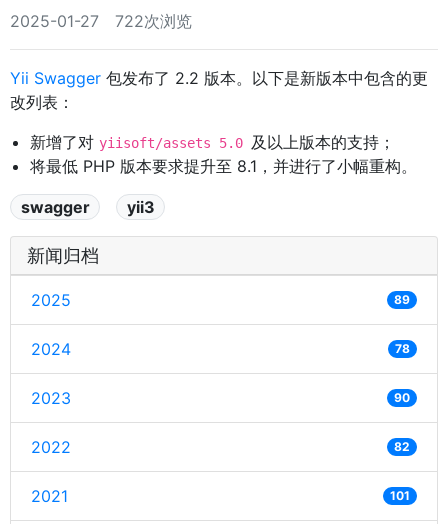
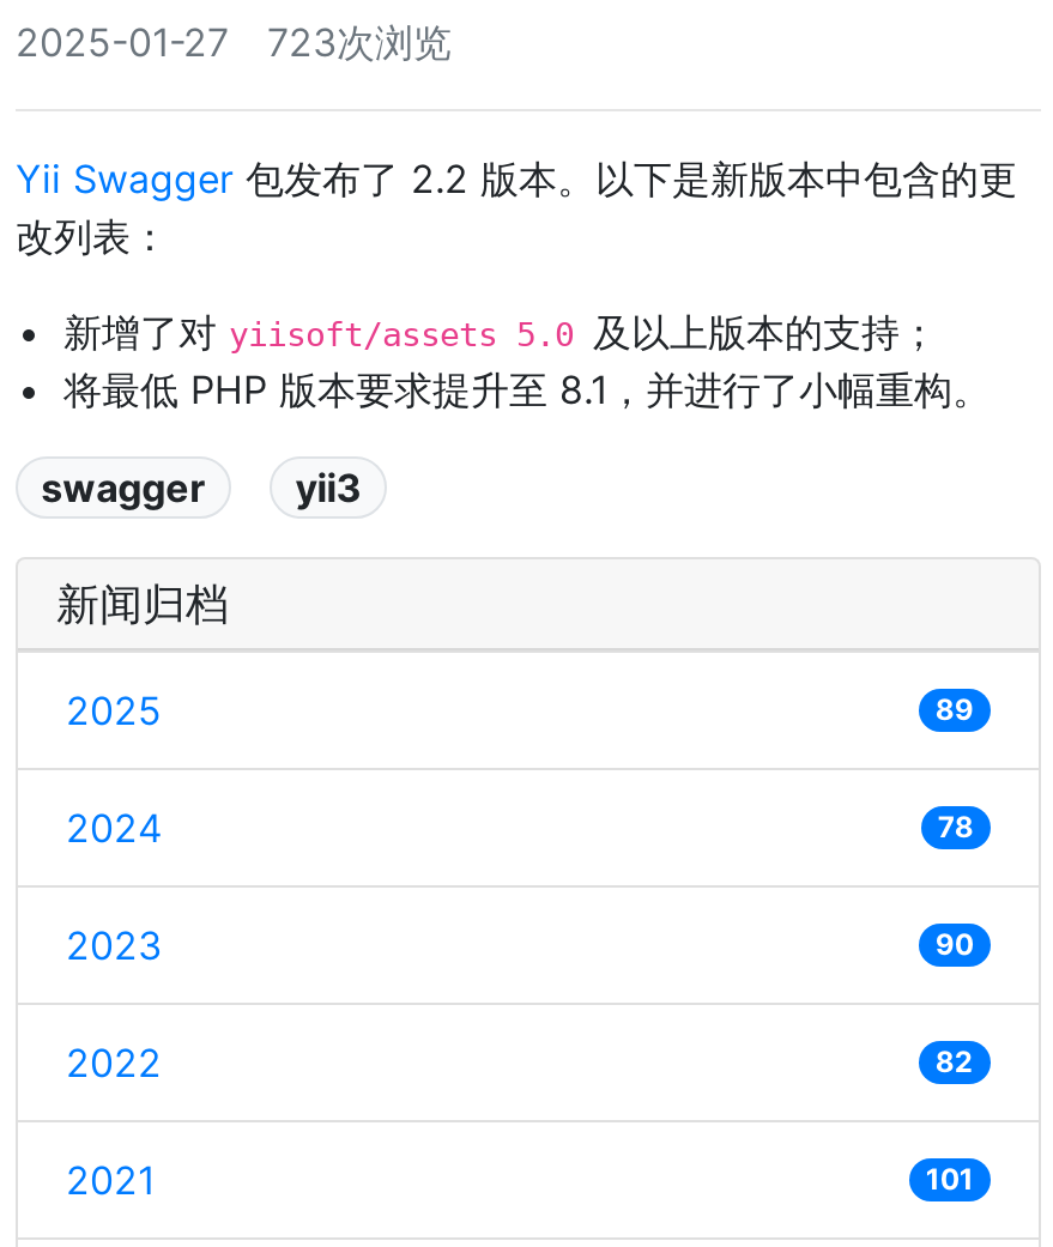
[10,11,192,31] 2025-01-27 722次浏览 -> [16,18,452,66] 2025-01-27 723次浏览

